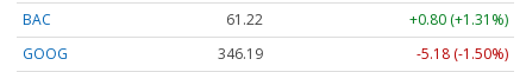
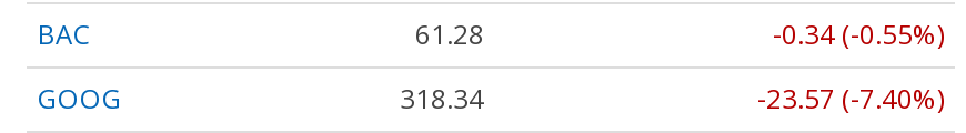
[226,9,263,29] 61.22 -> [415,14,484,52] 61.28
[409,9,508,29] +0.80 (+1.31%) -> [773,14,944,52] -0.34 (-0.55%)
[218,43,263,63] 346.19 -> [400,79,484,116] 318.34
[417,43,508,63] -5.18 (-1.50%) -> [757,79,944,116] -23.57 (-7.40%)

